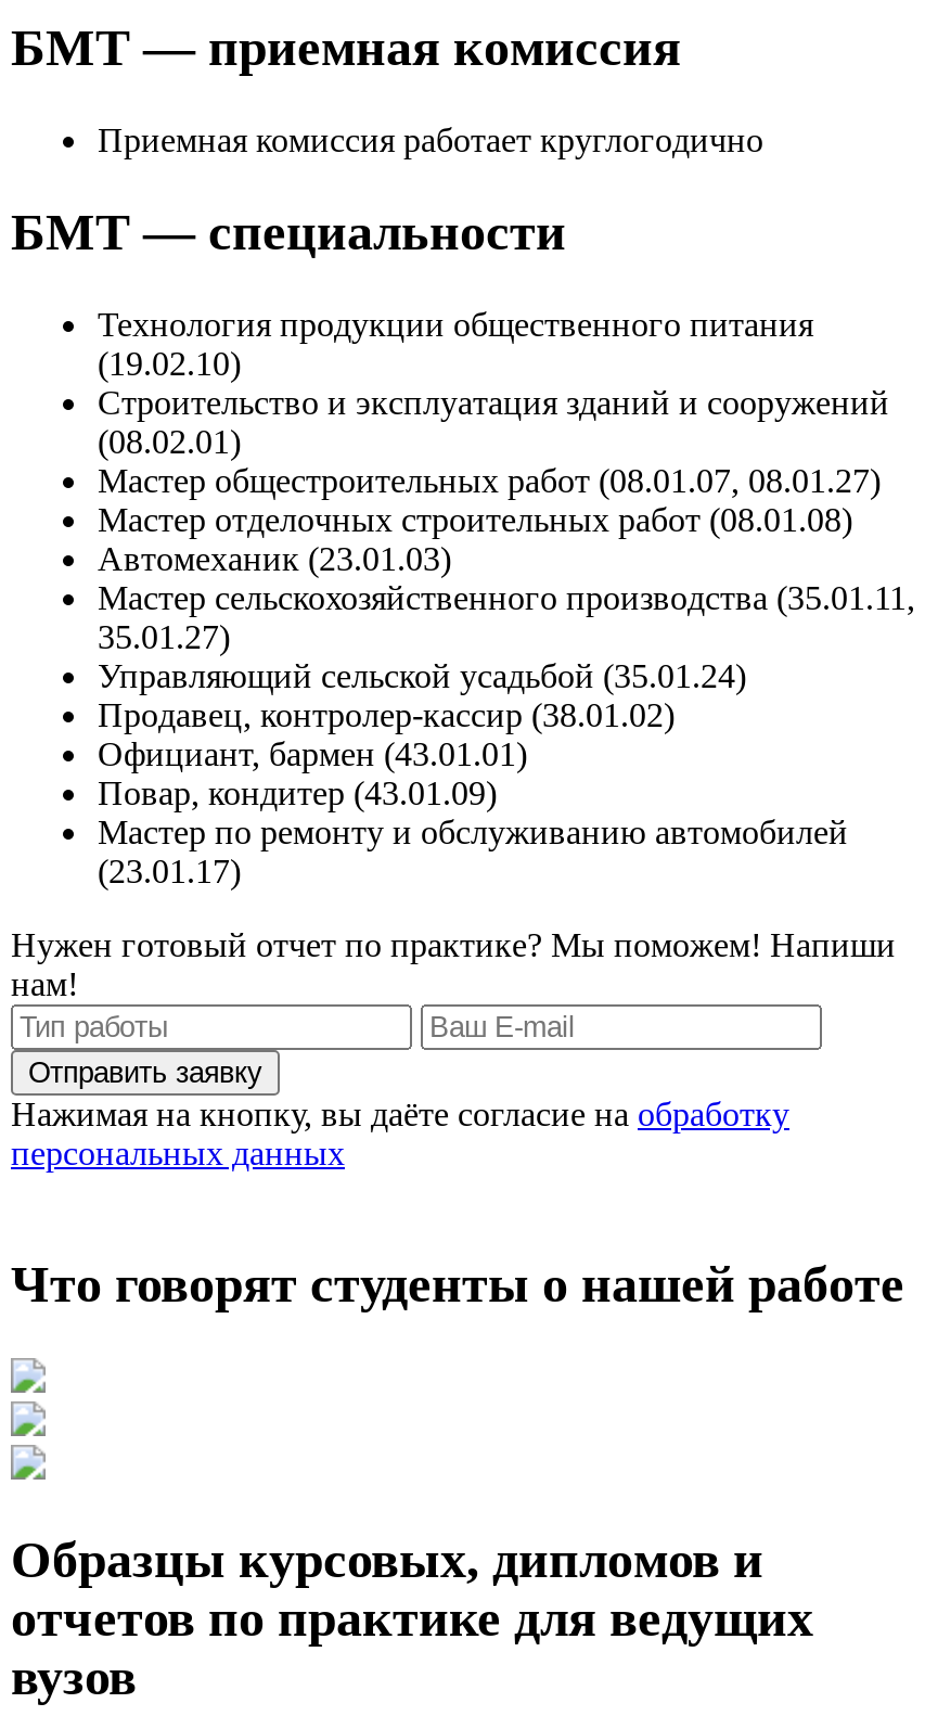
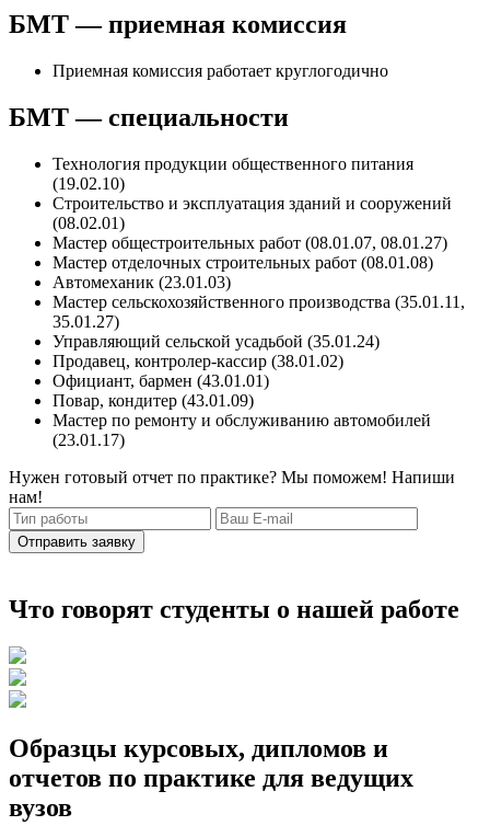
[11,1096,789,1172] Нажимая на кнопку, вы даёте согласие на обработку | персональных данных -> none

